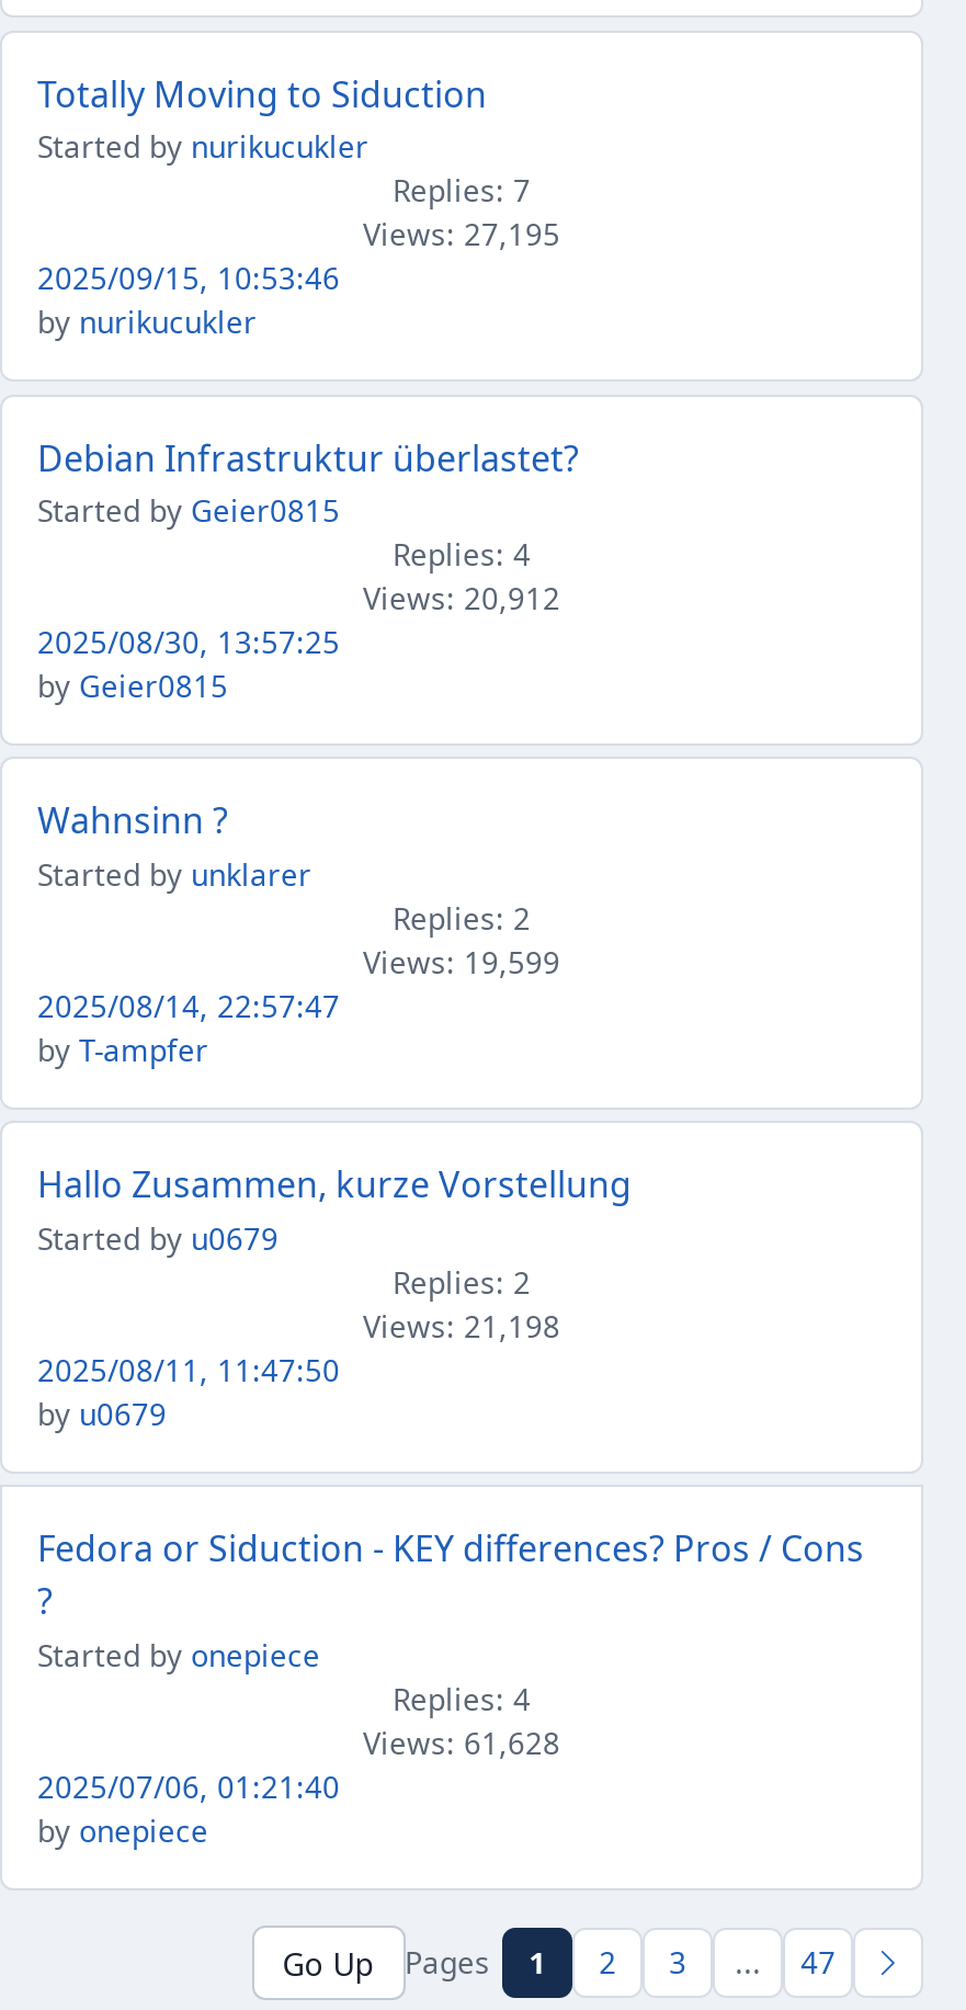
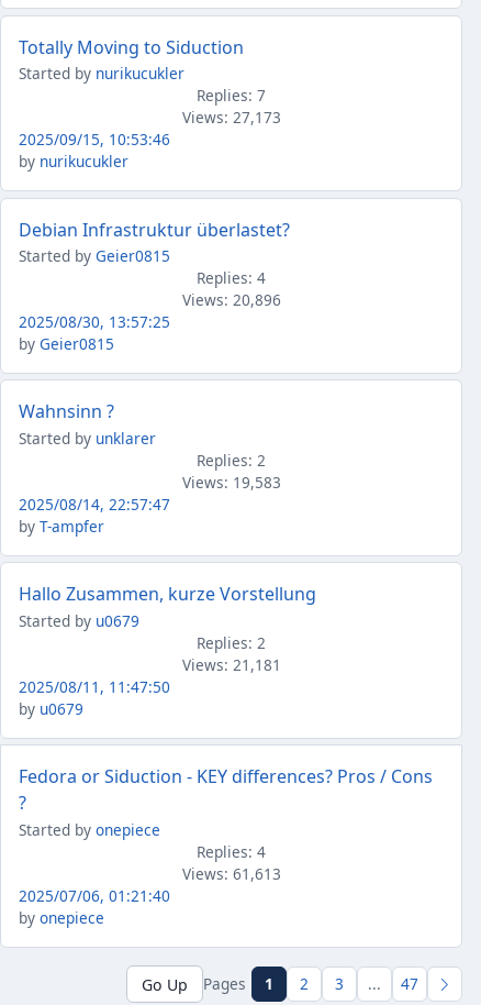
[363,213,560,254] Views: 27,195 -> [182,107,281,127] Views: 27,173
[363,577,560,618] Views: 20,912 -> [182,289,281,310] Views: 20,896
[363,941,560,982] Views: 19,599 -> [182,472,281,492] Views: 19,583
[363,1305,560,1346] Views: 21,198 -> [182,654,281,675] Views: 21,181
[363,1721,560,1763] Views: 61,628 -> [182,863,281,884] Views: 61,613

